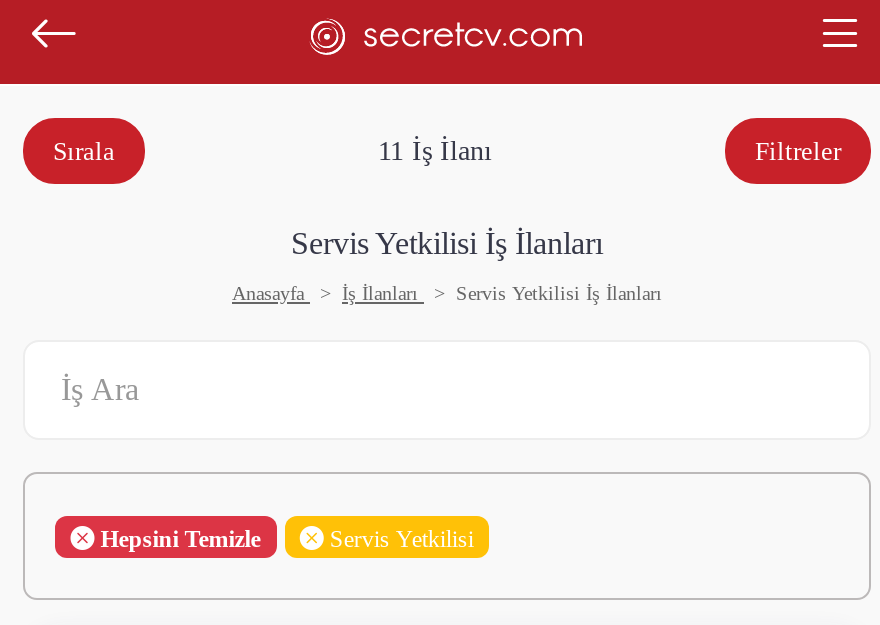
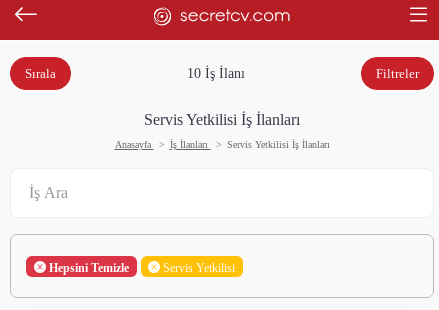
[378,136,492,166] 11 İş İlanı -> [187,66,245,81] 10 İş İlanı

